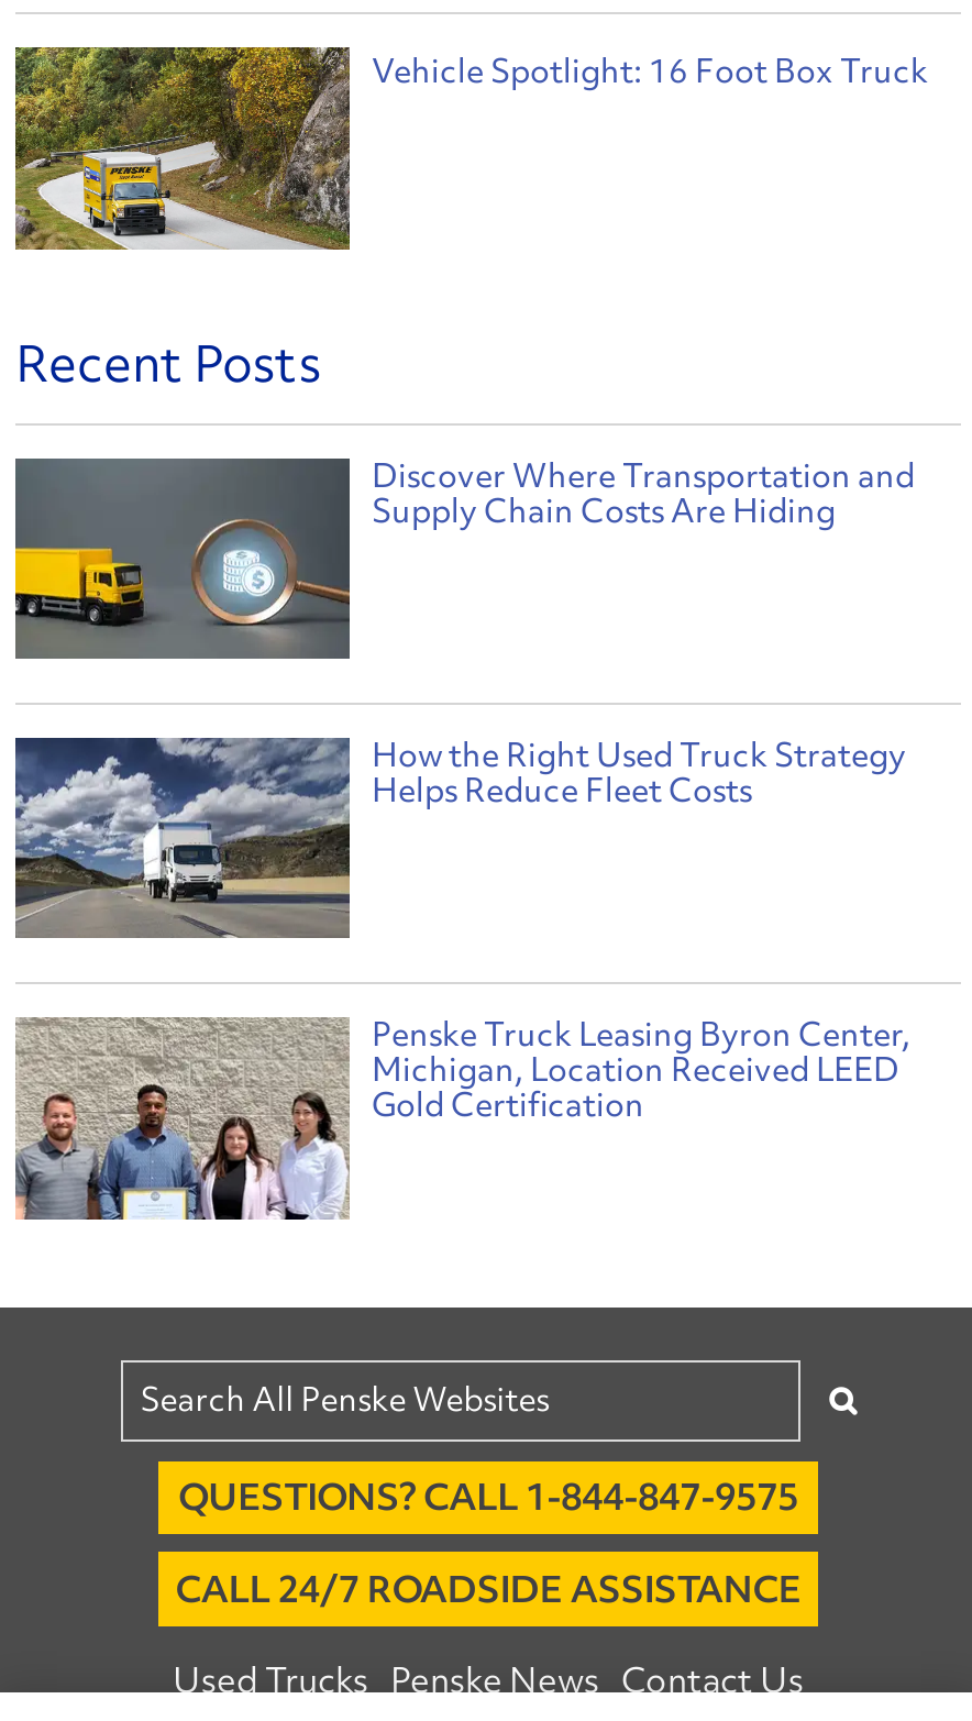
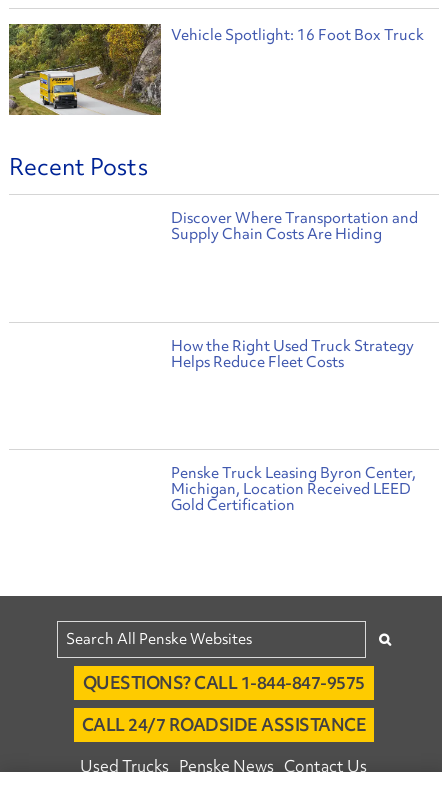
[13,455,352,660] [image] -> none
[13,735,352,939] [image] -> none
[13,1016,352,1223] [image] -> none

